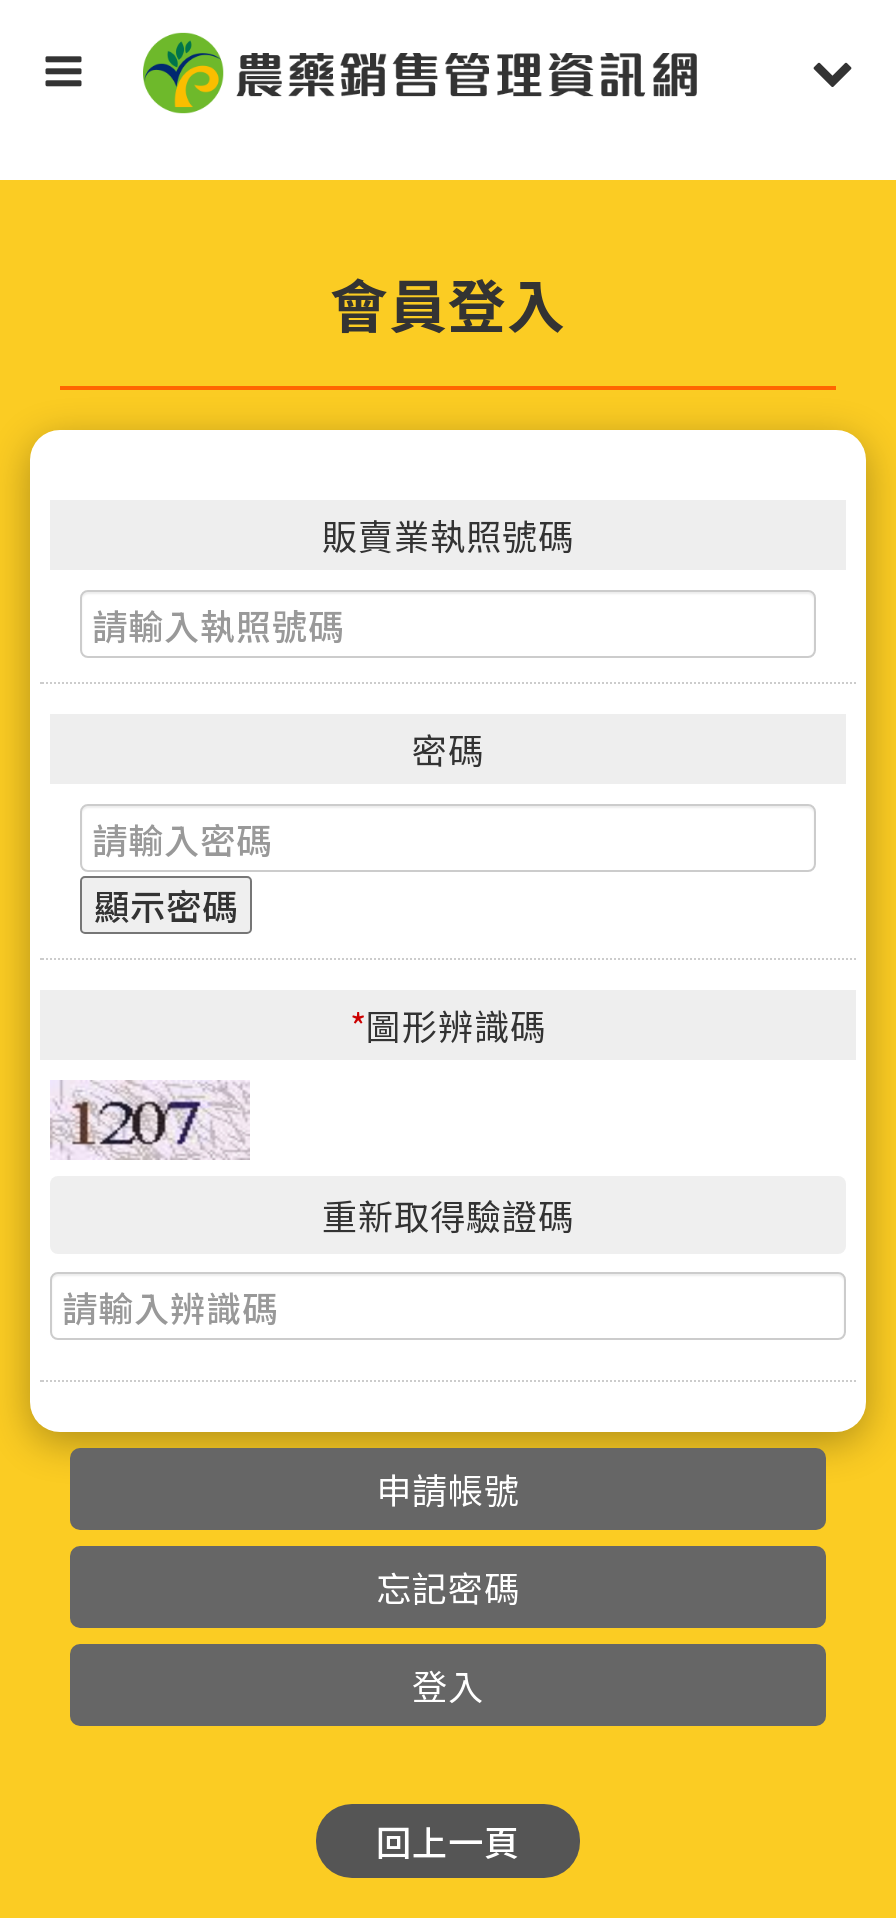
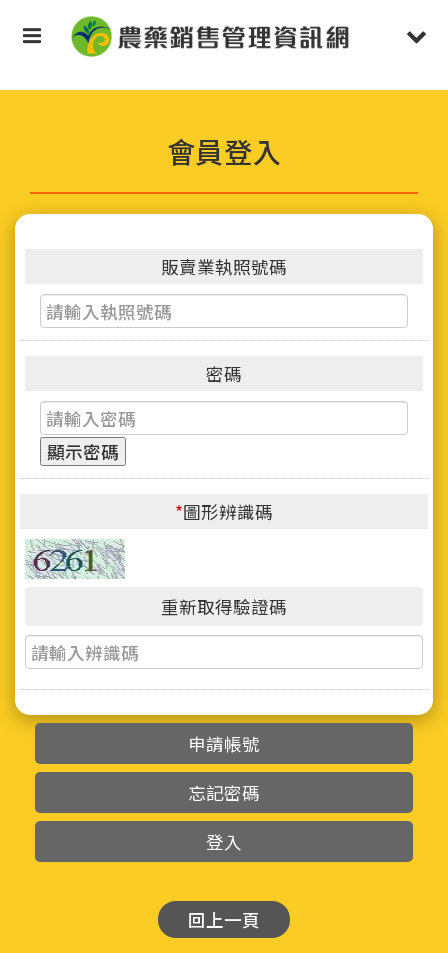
[54,1082,248,1158] [image] -> [26,539,125,579] [image]

